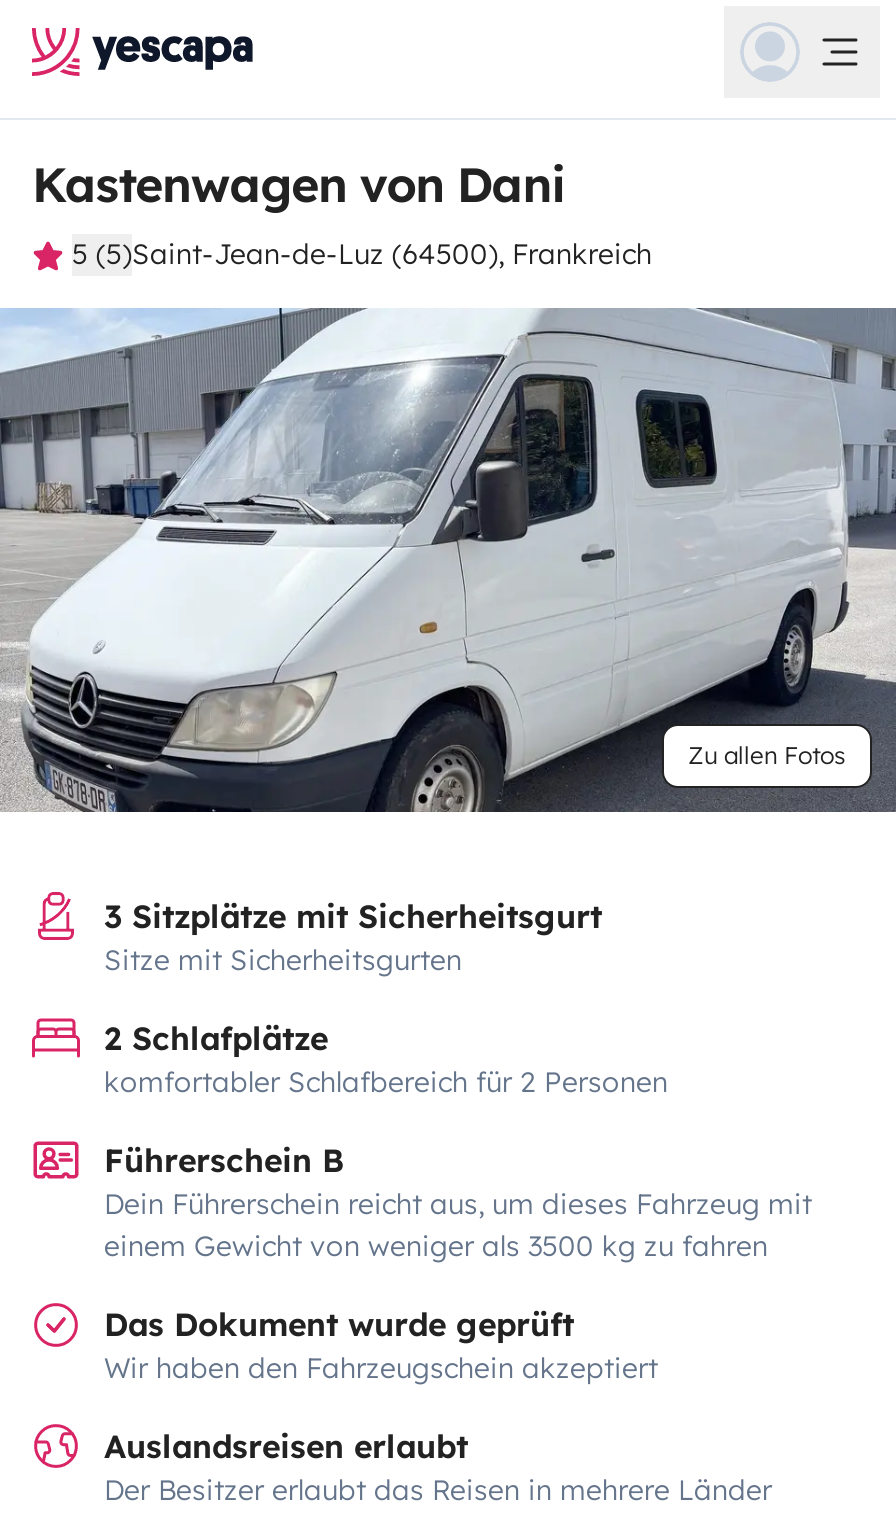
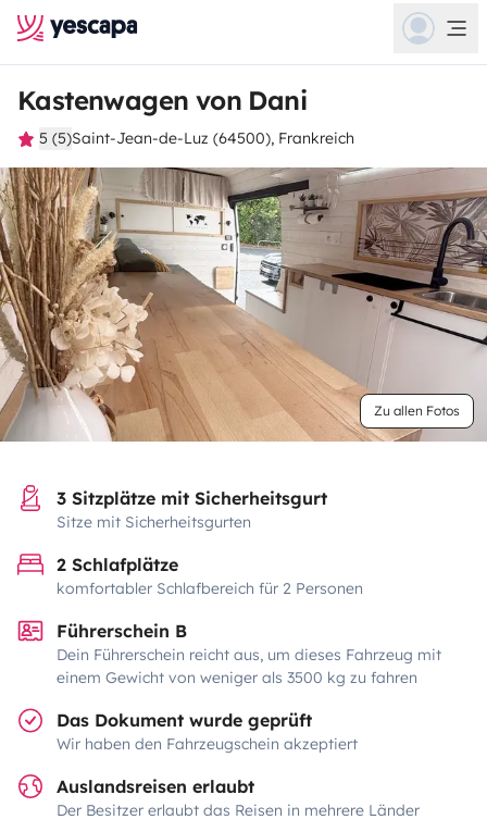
[6,306,890,814] [image] -> [3,166,484,443] [image]

